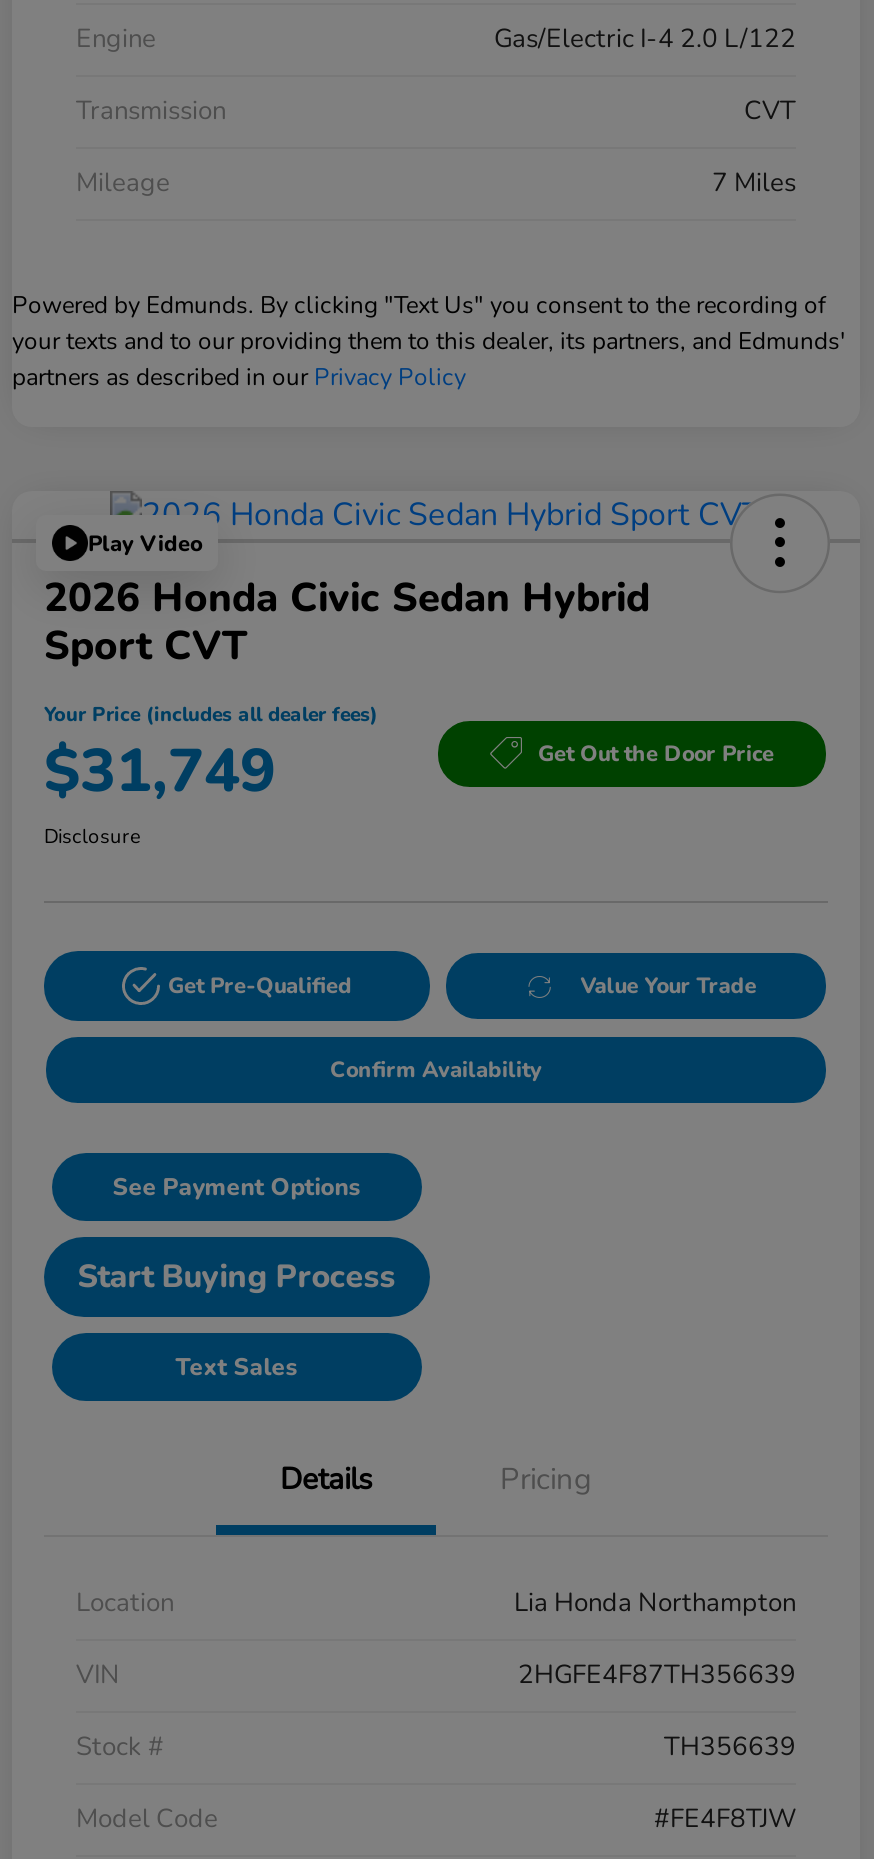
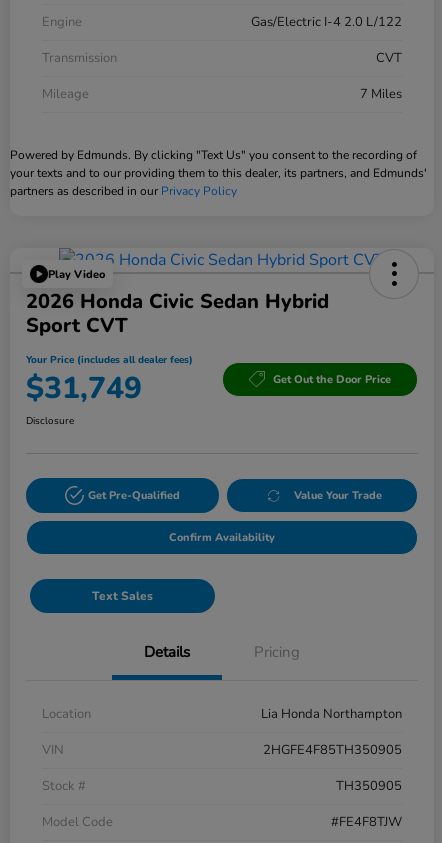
[78,1171,396,1299] See Payment Options | Start Buying Process -> none
[518,1657,796,1693] 2HGFE4F87TH356639 -> [263,741,402,759] 2HGFE4F85TH350905
[664,1729,796,1765] TH356639 -> [336,777,402,795] TH350905

